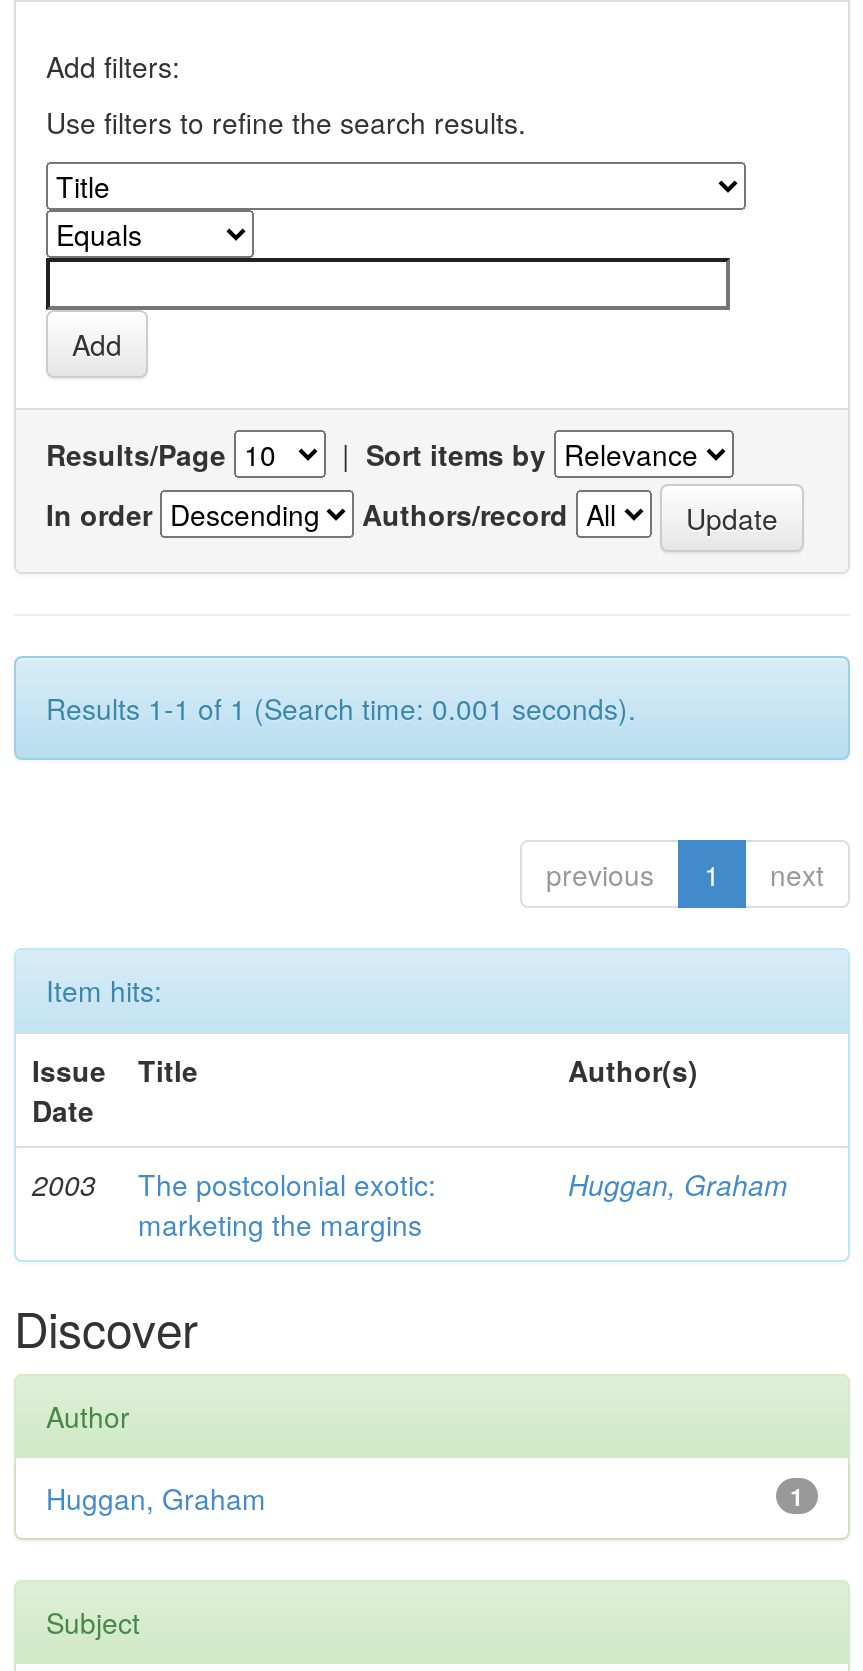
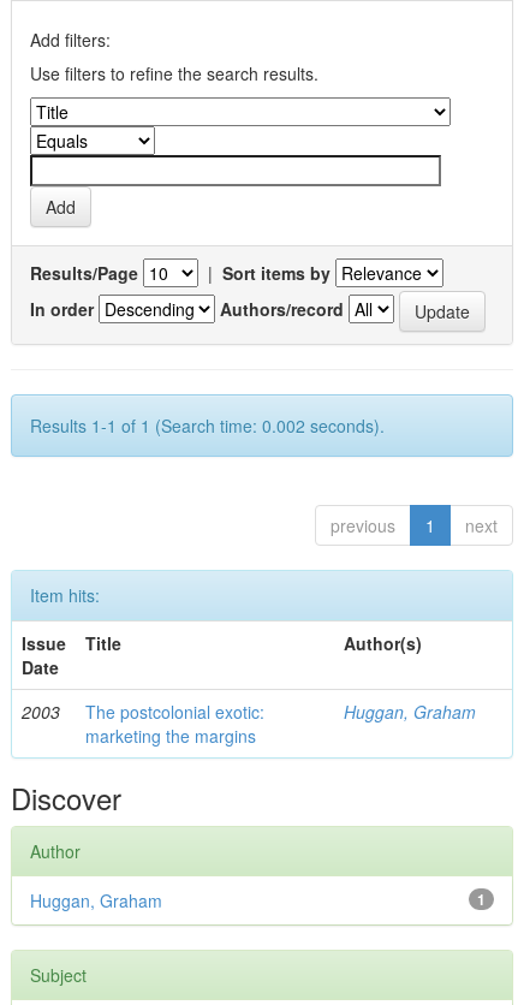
[46,688,636,728] Results 1-1 of 1 (Search time: 0.001 seconds). -> [30,414,385,438] Results 1-1 of 1 (Search time: 0.002 seconds).

